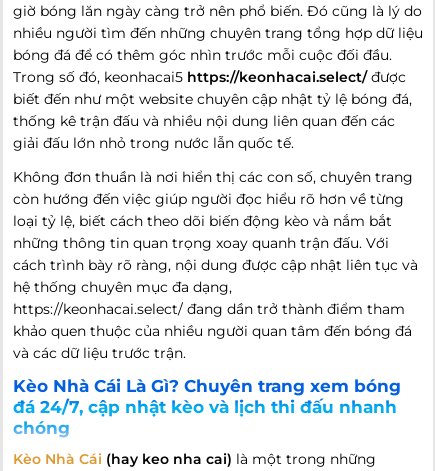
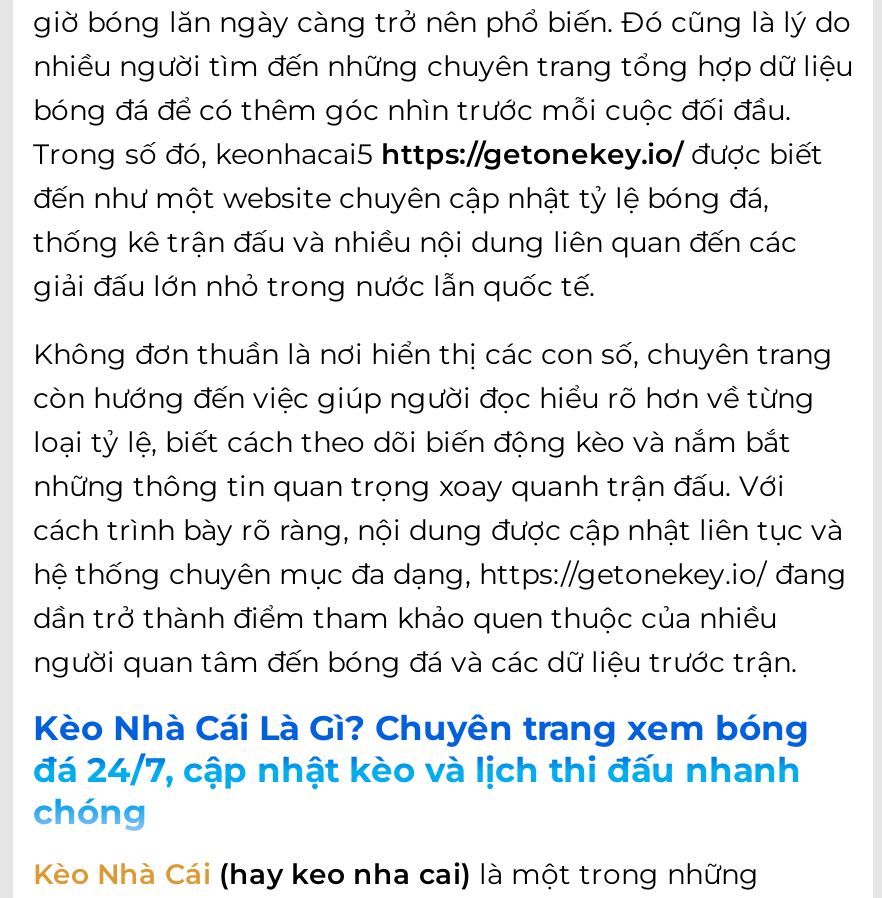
[13,68,412,108] Trong số đó, keonhacai5 https://keonhacai.select/ được | biết đến như một website chuyên cập nhật tỷ lệ bóng đá, -> [33,137,823,217] Trong số đó, keonhacai5 https://getonekey.io/ được biết | đến như một website chuyên cập nhật tỷ lệ bóng đá,
[13,278,412,362] hệ thống chuyên mục đa dạng, | https://keonhacai.select/ đang dần trở thành điểm tham | khảo quen thuộc của nhiều người quan tâm đến bóng đá | và các dữ liệu trước trận. -> [33,557,847,681] hệ thống chuyên mục đa dạng, https://getonekey.io/ đang | dần trở thành điểm tham khảo quen thuộc của nhiều | người quan tâm đến bóng đá và các dữ liệu trước trận.

